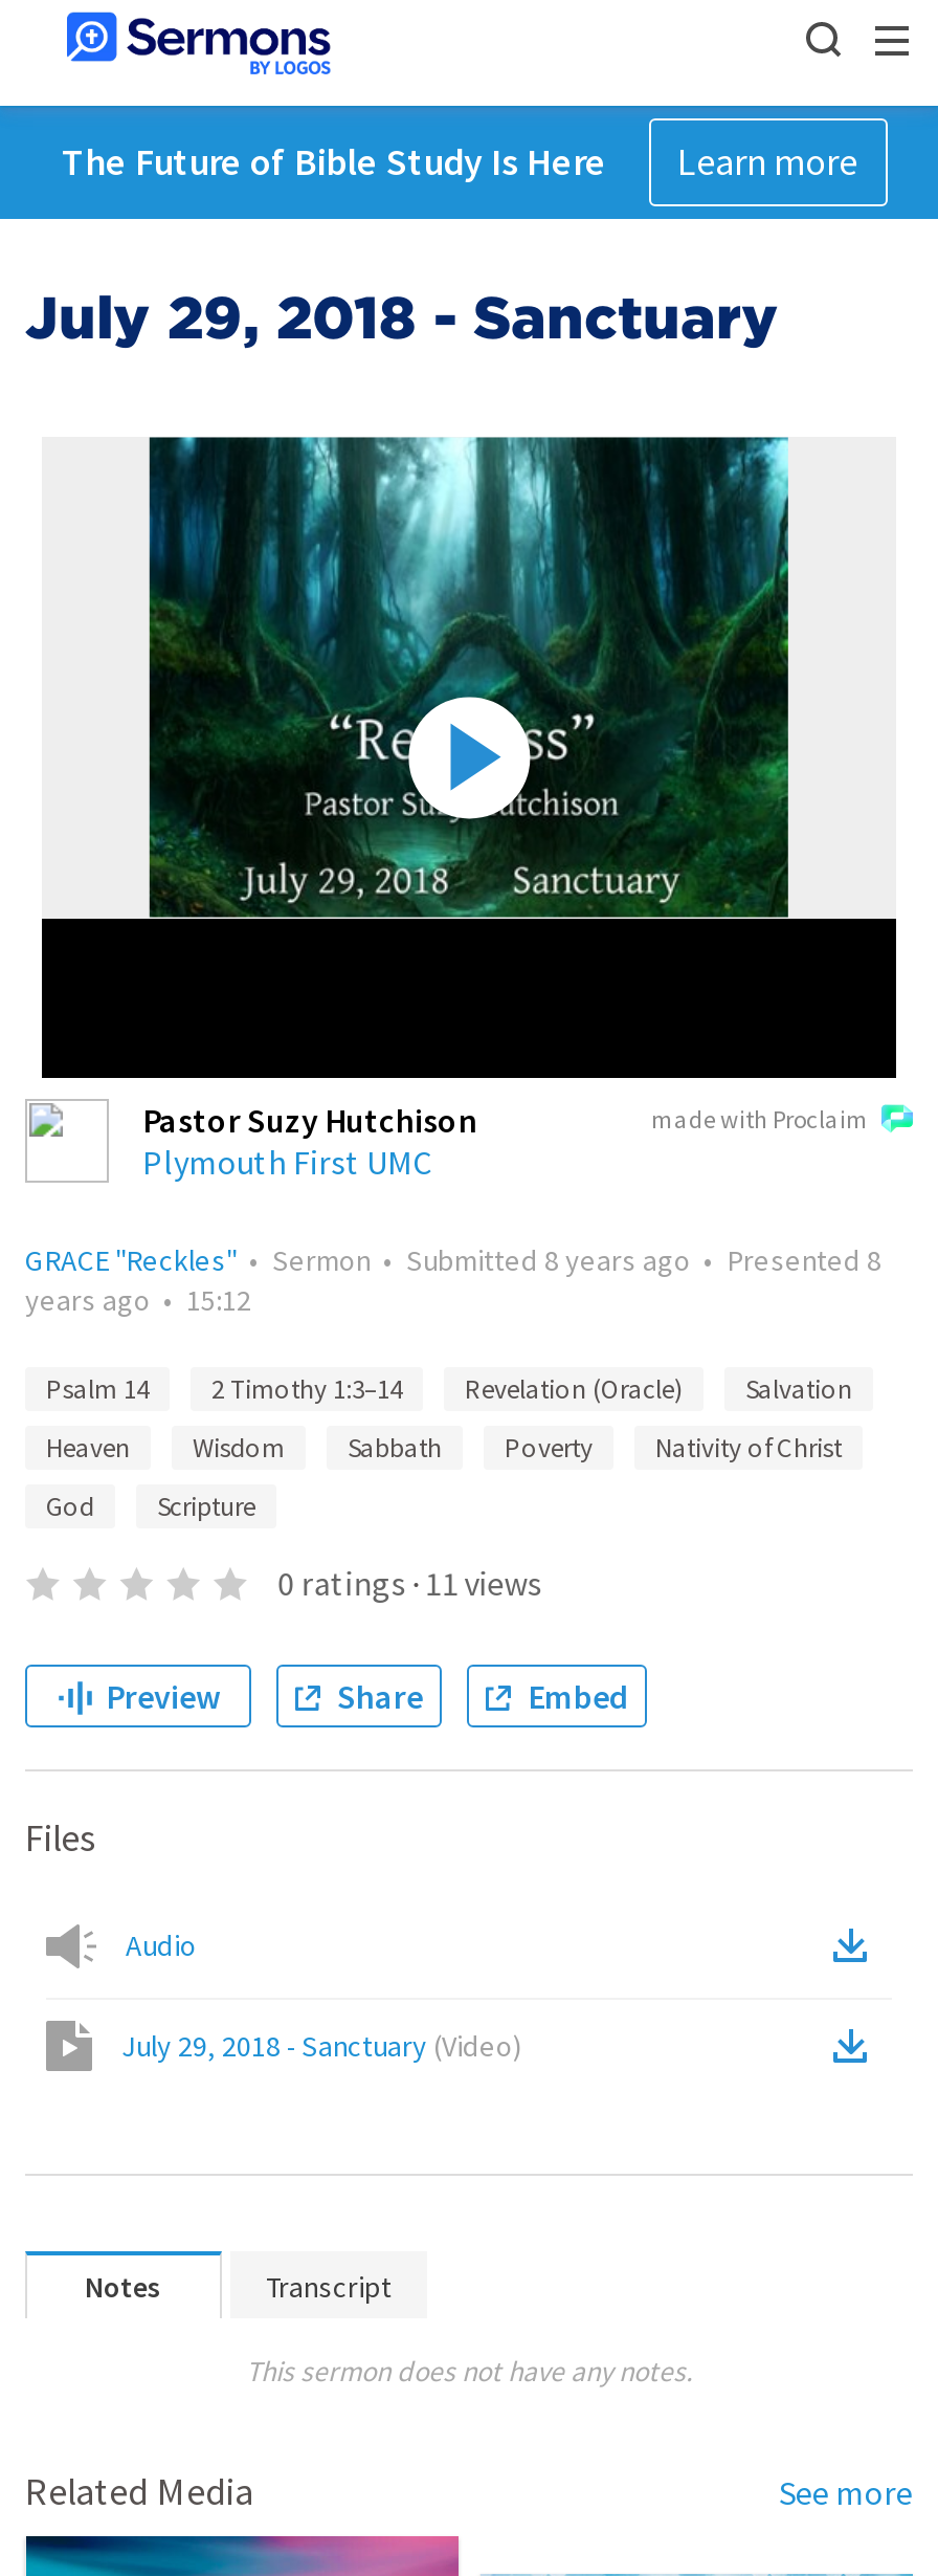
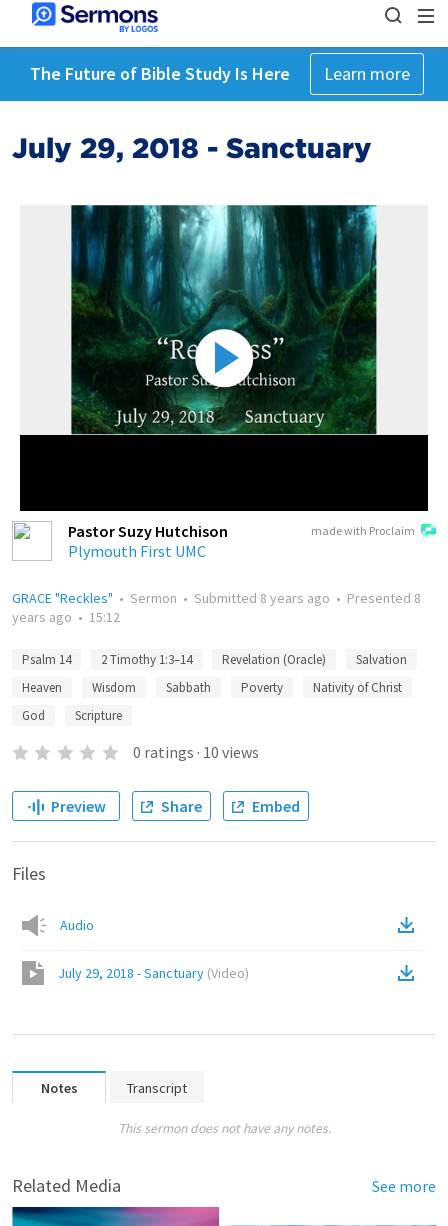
[278,1562,542,1604] 0 ratings · 11 views -> [133,742,259,762] 0 ratings · 10 views

